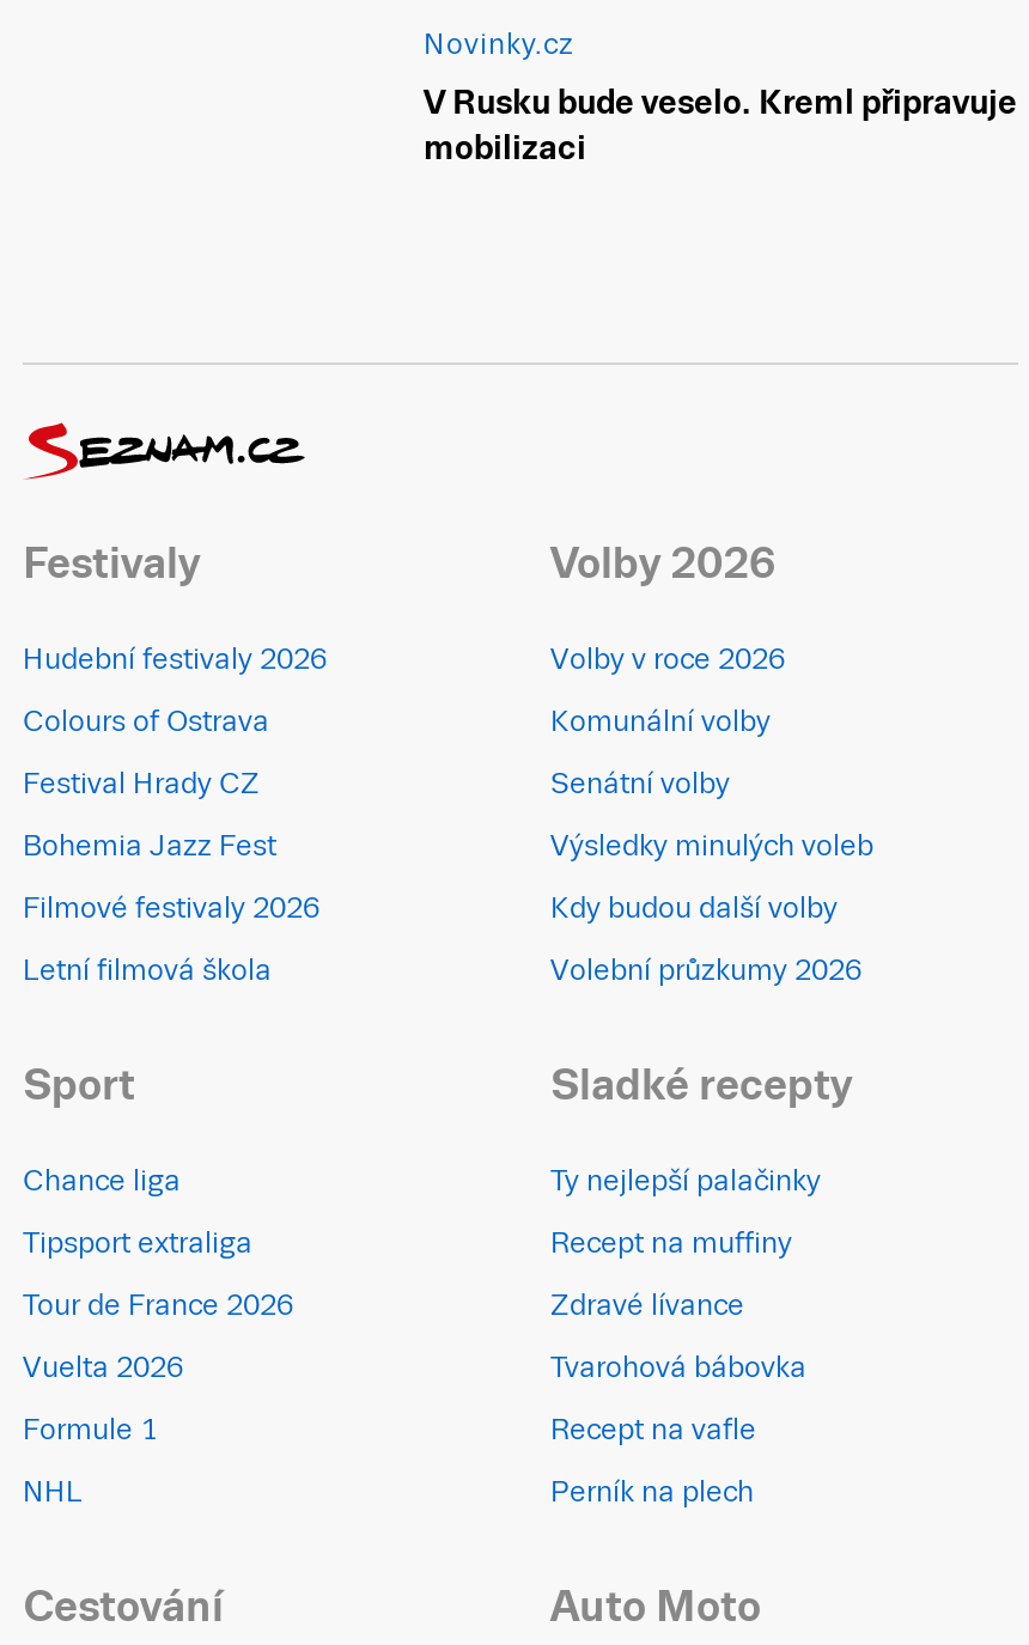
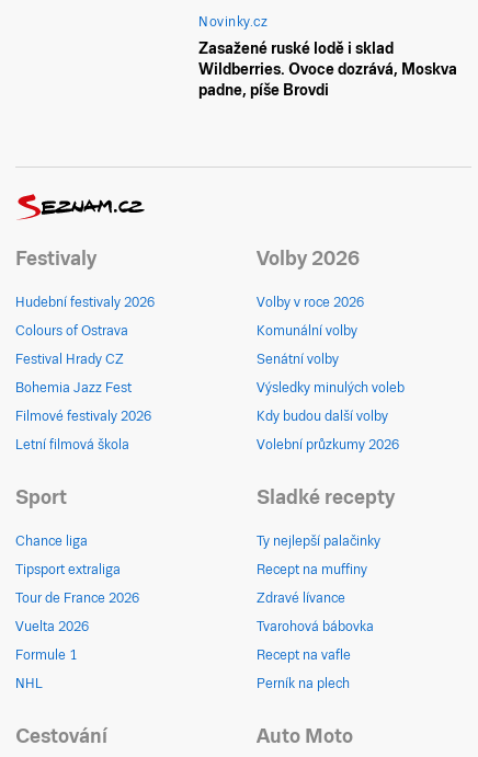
[424,84,1017,167] V Rusku bude veselo. Kreml připravuje | mobilizaci -> [199,39,458,98] Zasažené ruské lodě i sklad | Wildberries. Ovoce dozrává, Moskva | padne, píše Brovdi

